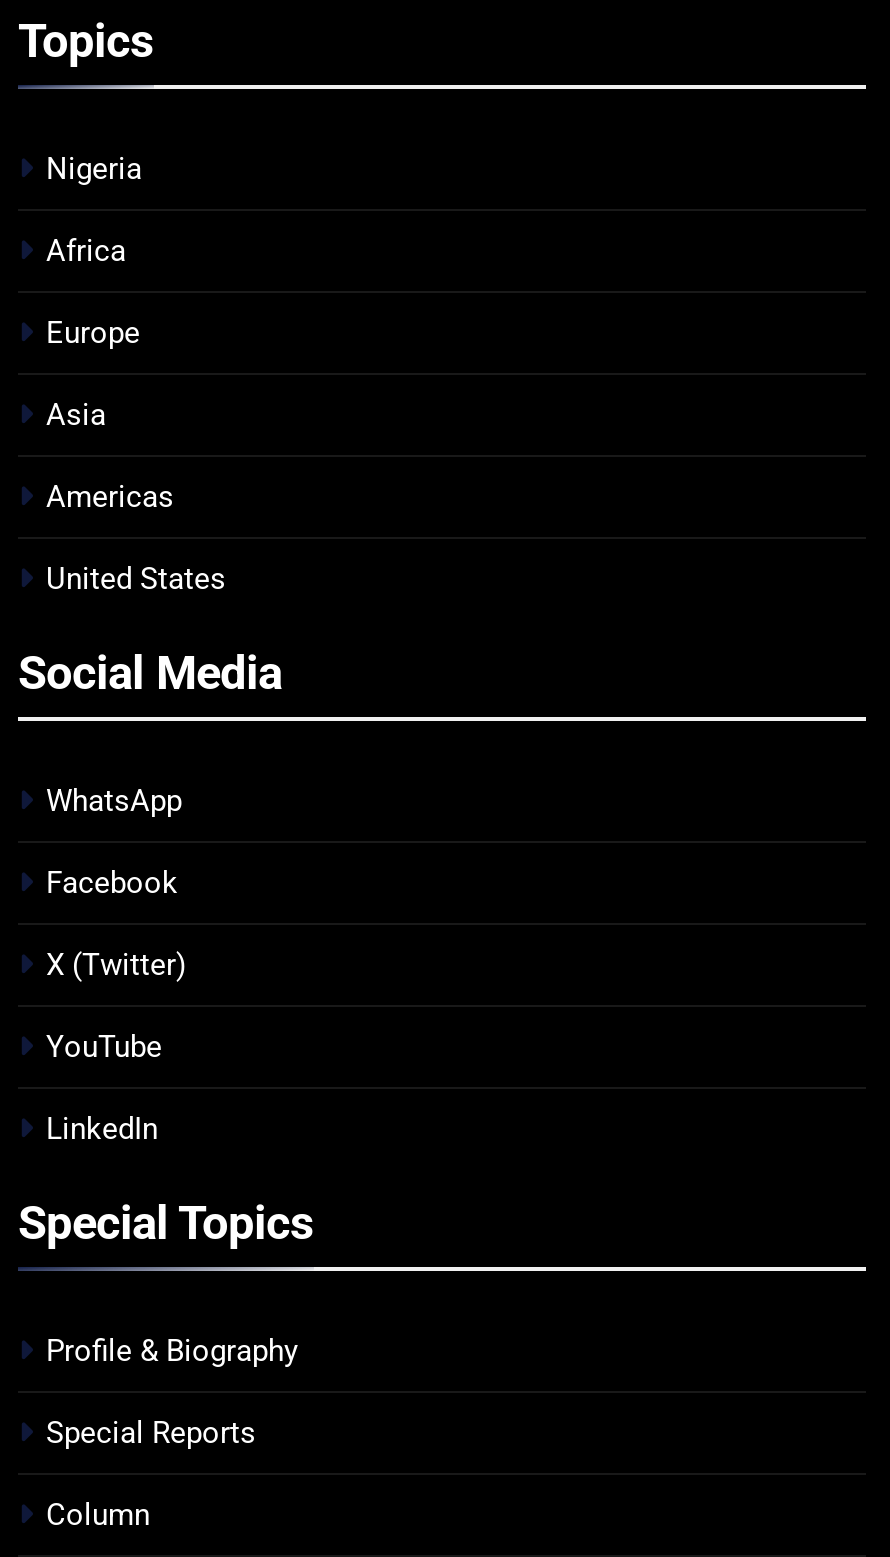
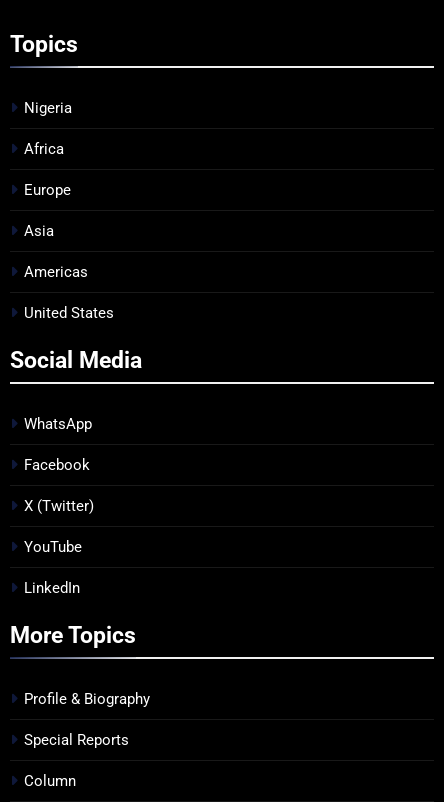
[18,1194,314,1250] Special Topics -> [10,620,136,648] More Topics

